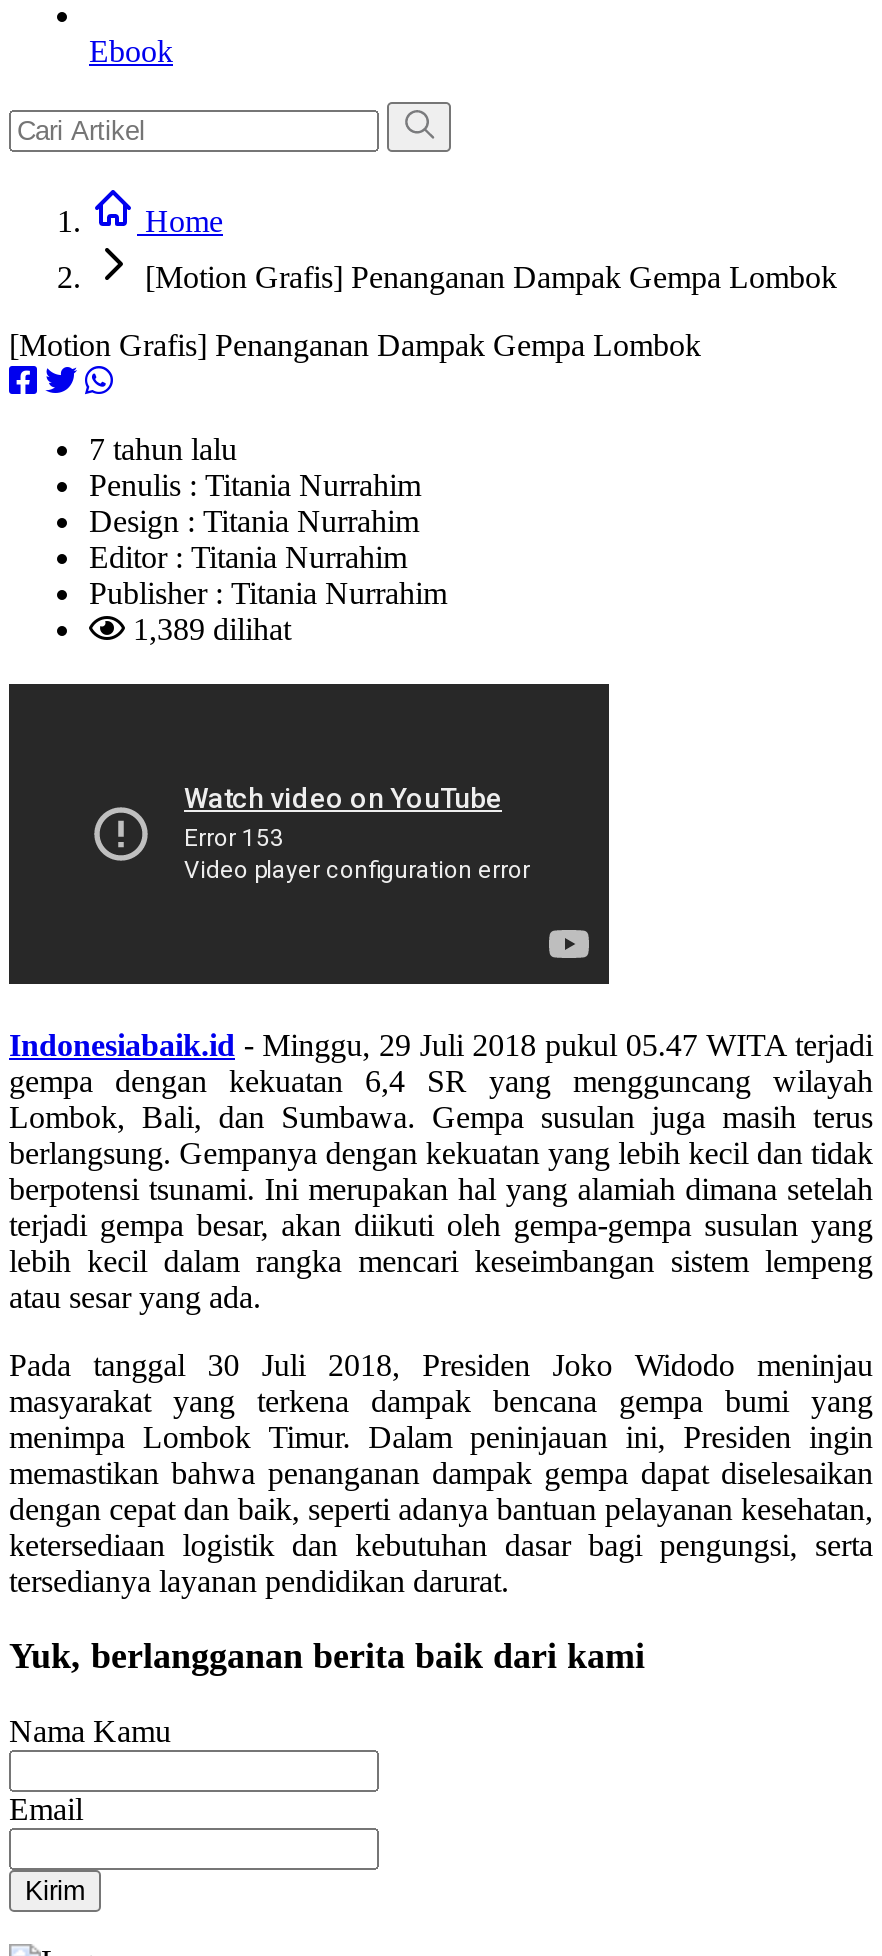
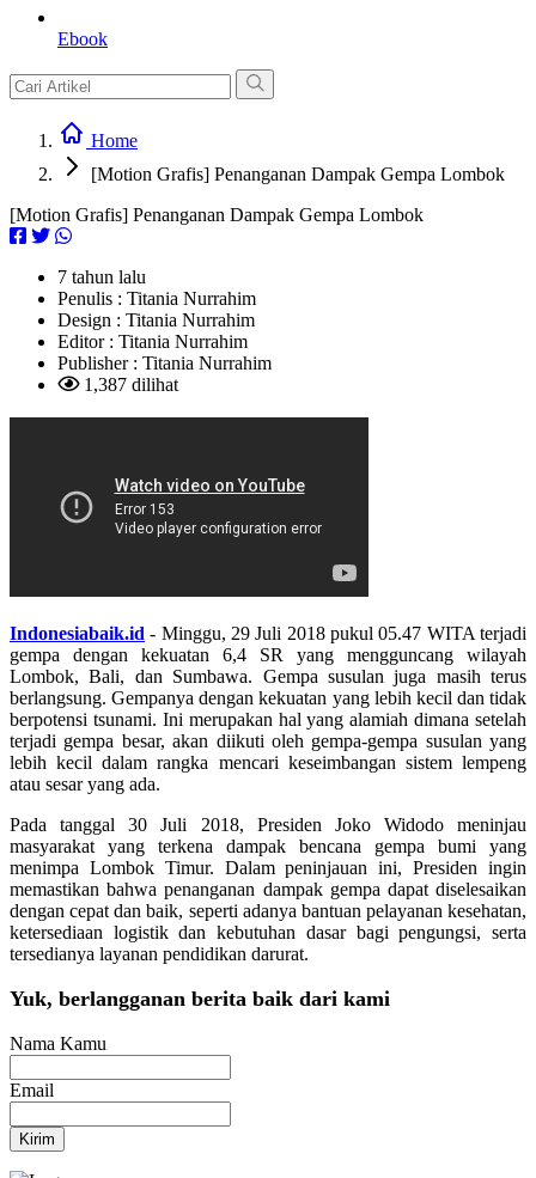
[125,612,291,646] 1,389 dilihat -> [79,374,178,395] 1,387 dilihat

